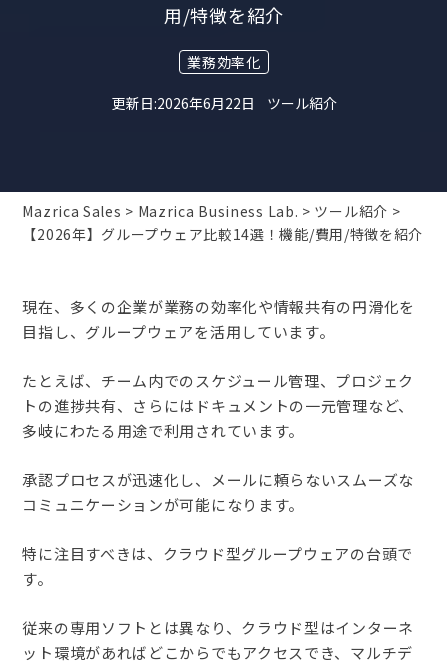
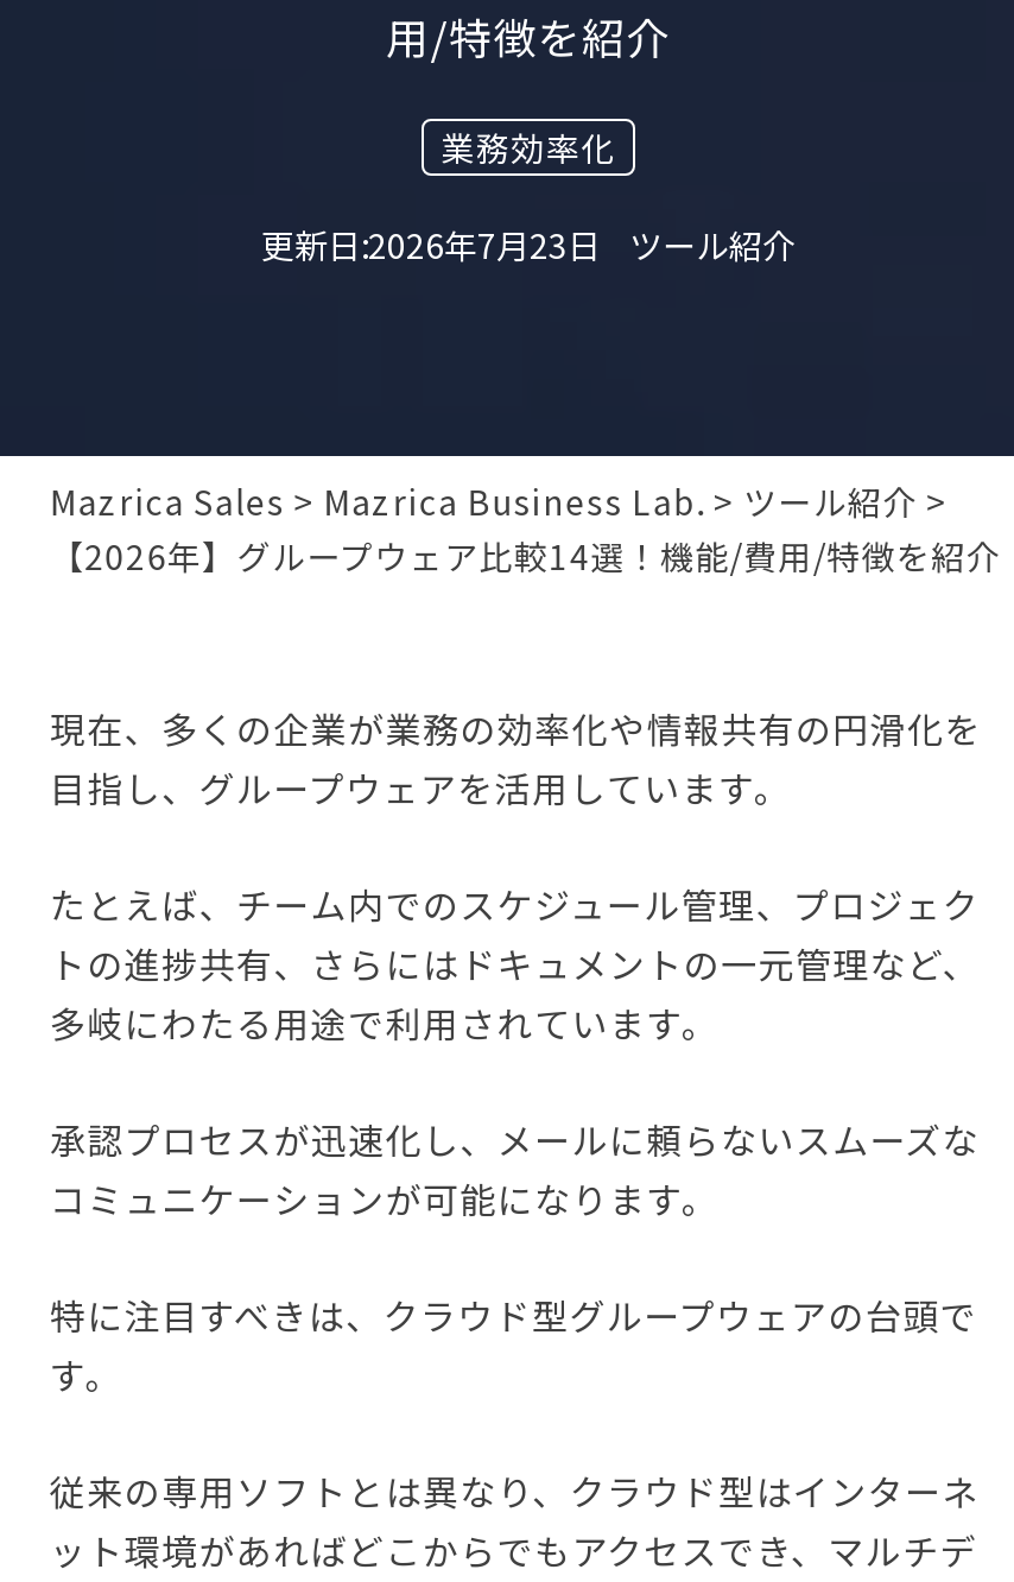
[156,93,336,113] 2026年6月22日 ツール紹介 -> [368,221,796,268] 2026年7月23日 ツール紹介

